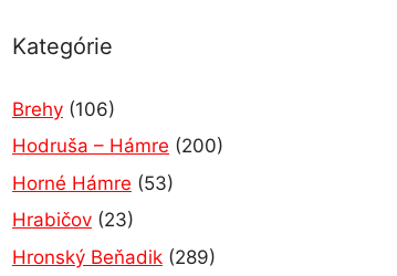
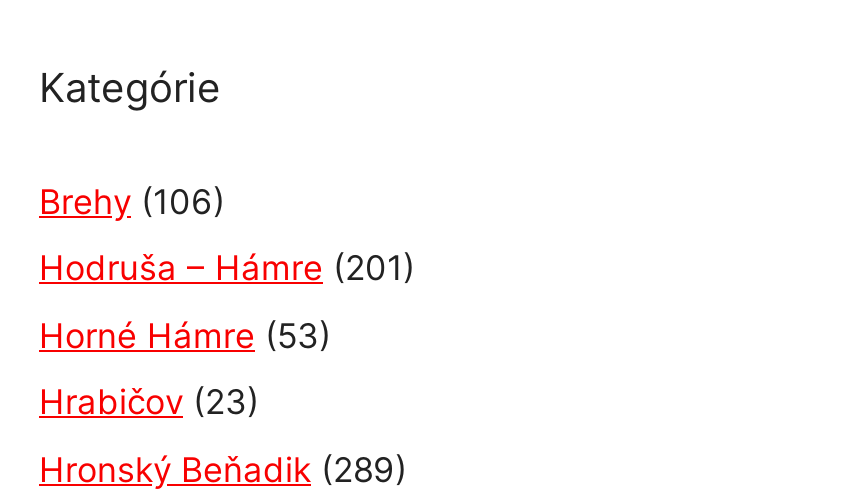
[12,135,223,157] Hodruša – Hámre (200) -> [39,249,415,289] Hodruša – Hámre (201)

